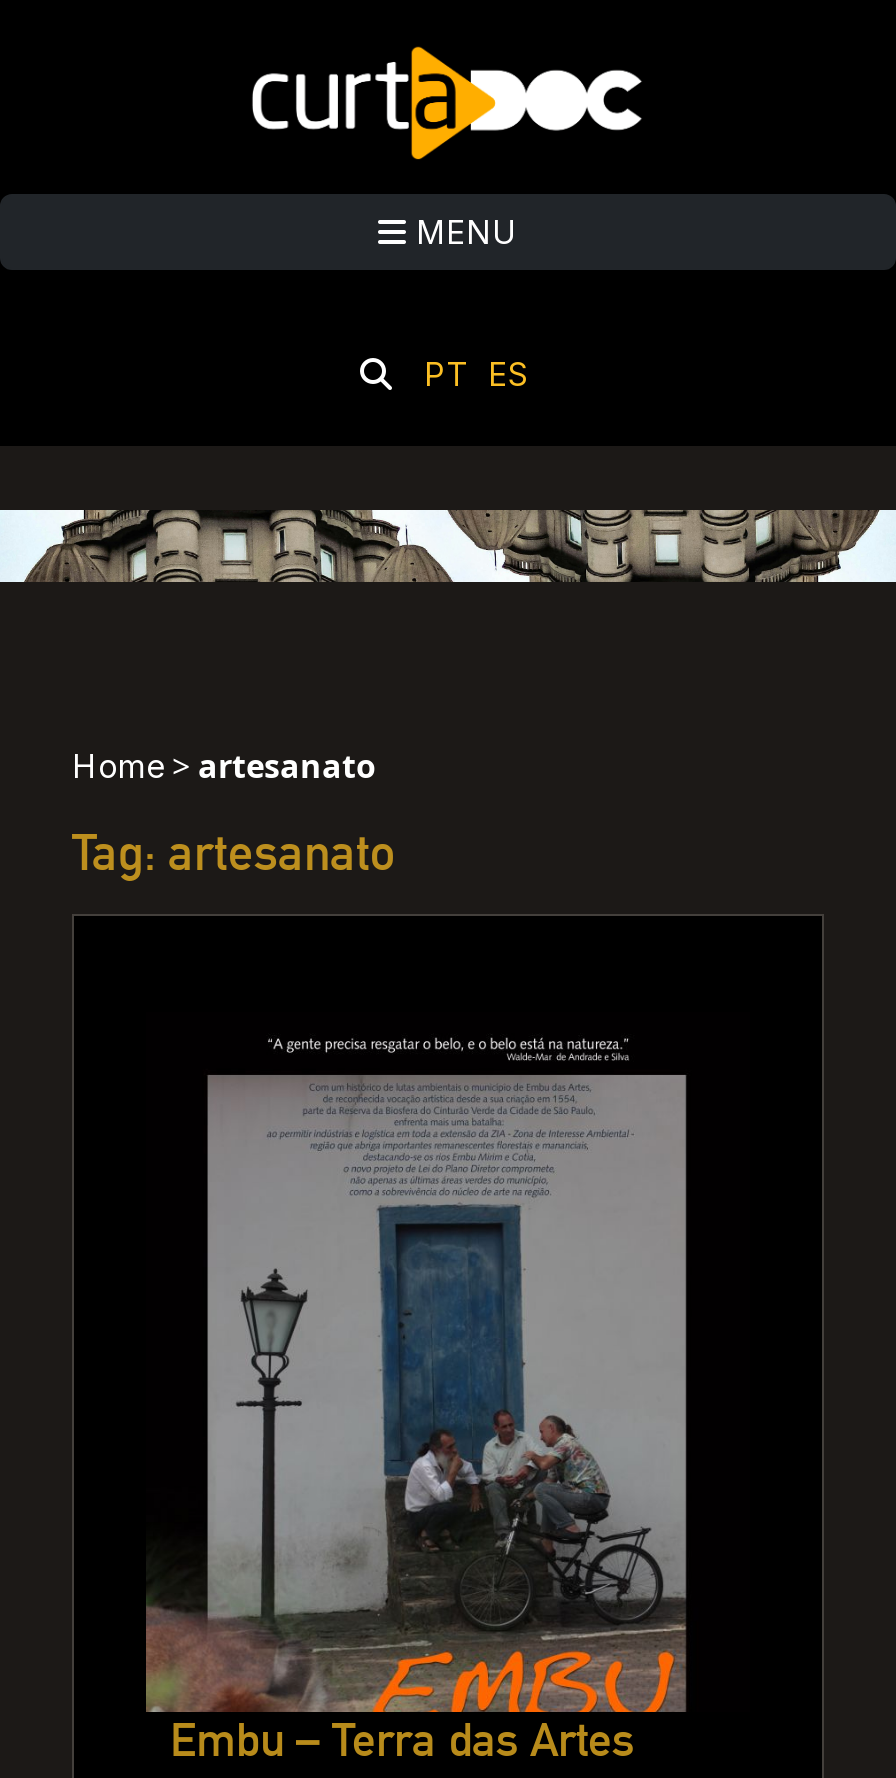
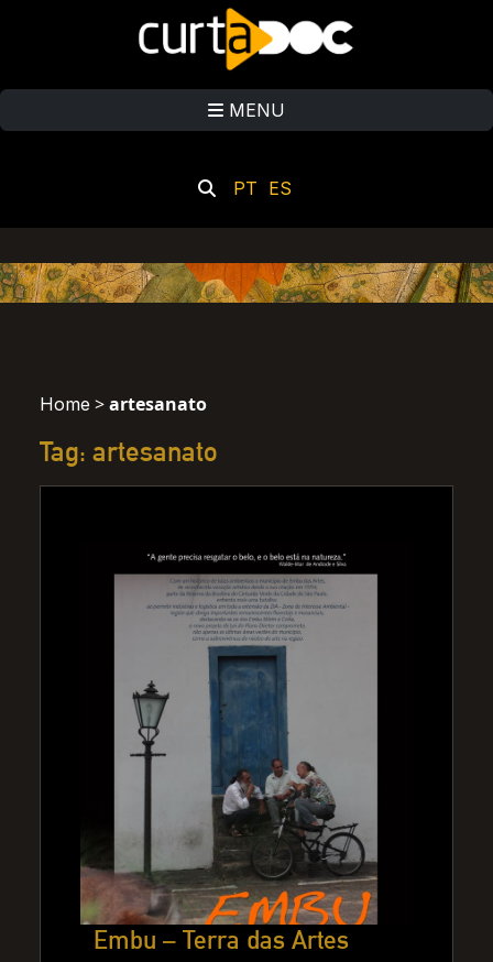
[6,508,890,584] [image] -> [3,262,490,304] [image]

